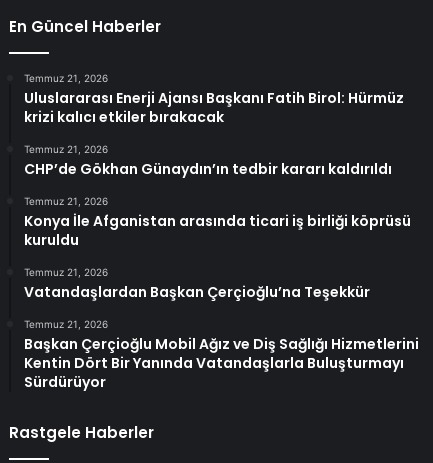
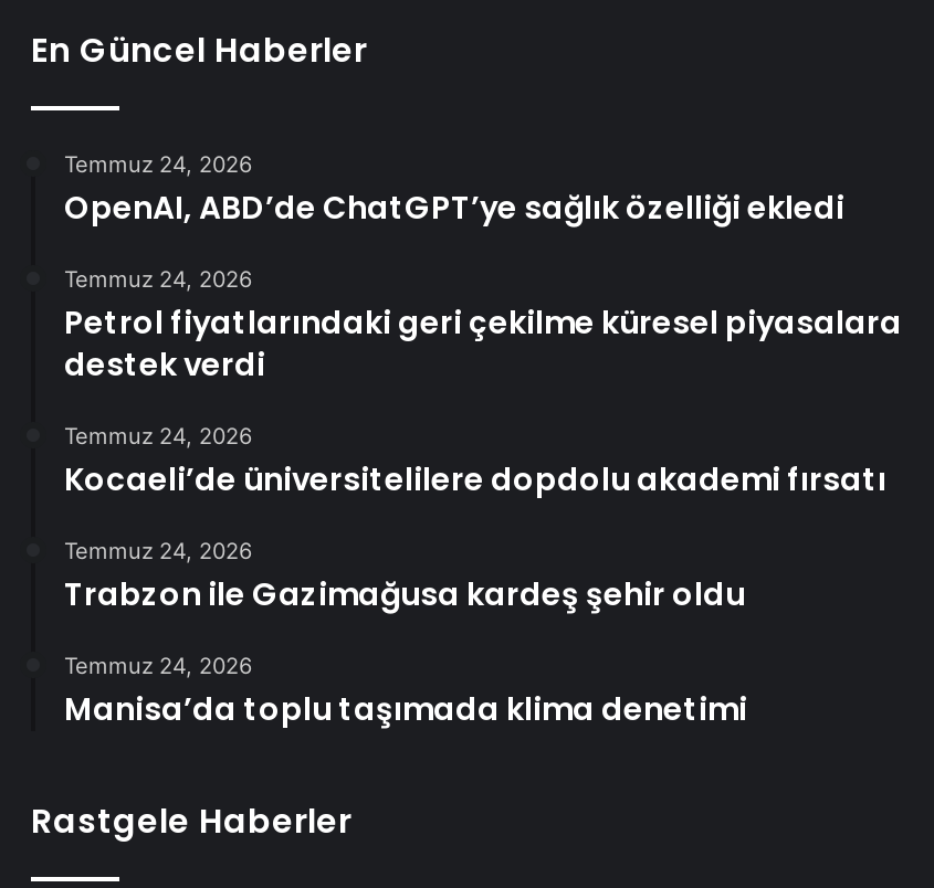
[24,72,404,127] Temmuz 21, 2026 | Uluslararası Enerji Ajansı Başkanı Fatih Birol: Hürmüz | krizi kalıcı etkiler bırakacak -> [64,150,844,230] Temmuz 24, 2026 | OpenAI, ABD’de ChatGPT’ye sağlık özelliği ekledi
[24,143,392,179] Temmuz 21, 2026 | CHP’de Gökhan Günaydın’ın tedbir kararı kaldırıldı -> [64,265,902,387] Temmuz 24, 2026 | Petrol fiyatlarındaki geri çekilme küresel piyasalara | destek verdi
[24,195,411,250] Temmuz 21, 2026 | Konya İle Afganistan arasında ticari iş birliği köprüsü | kuruldu -> [64,422,886,502] Temmuz 24, 2026 | Kocaeli’de üniversitelilere dopdolu akademi fırsatı
[24,266,370,302] Temmuz 21, 2026 | Vatandaşlardan Başkan Çerçioğlu’na Teşekkür -> [64,537,745,617] Temmuz 24, 2026 | Trabzon ile Gazimağusa kardeş şehir oldu
[24,318,419,392] Temmuz 21, 2026 | Başkan Çerçioğlu Mobil Ağız ve Diş Sağlığı Hizmetlerini | Kentin Dört Bir Yanında Vatandaşlarla Buluşturmayı | Sürdürüyor -> [64,652,747,731] Temmuz 24, 2026 | Manisa’da toplu taşımada klima denetimi

